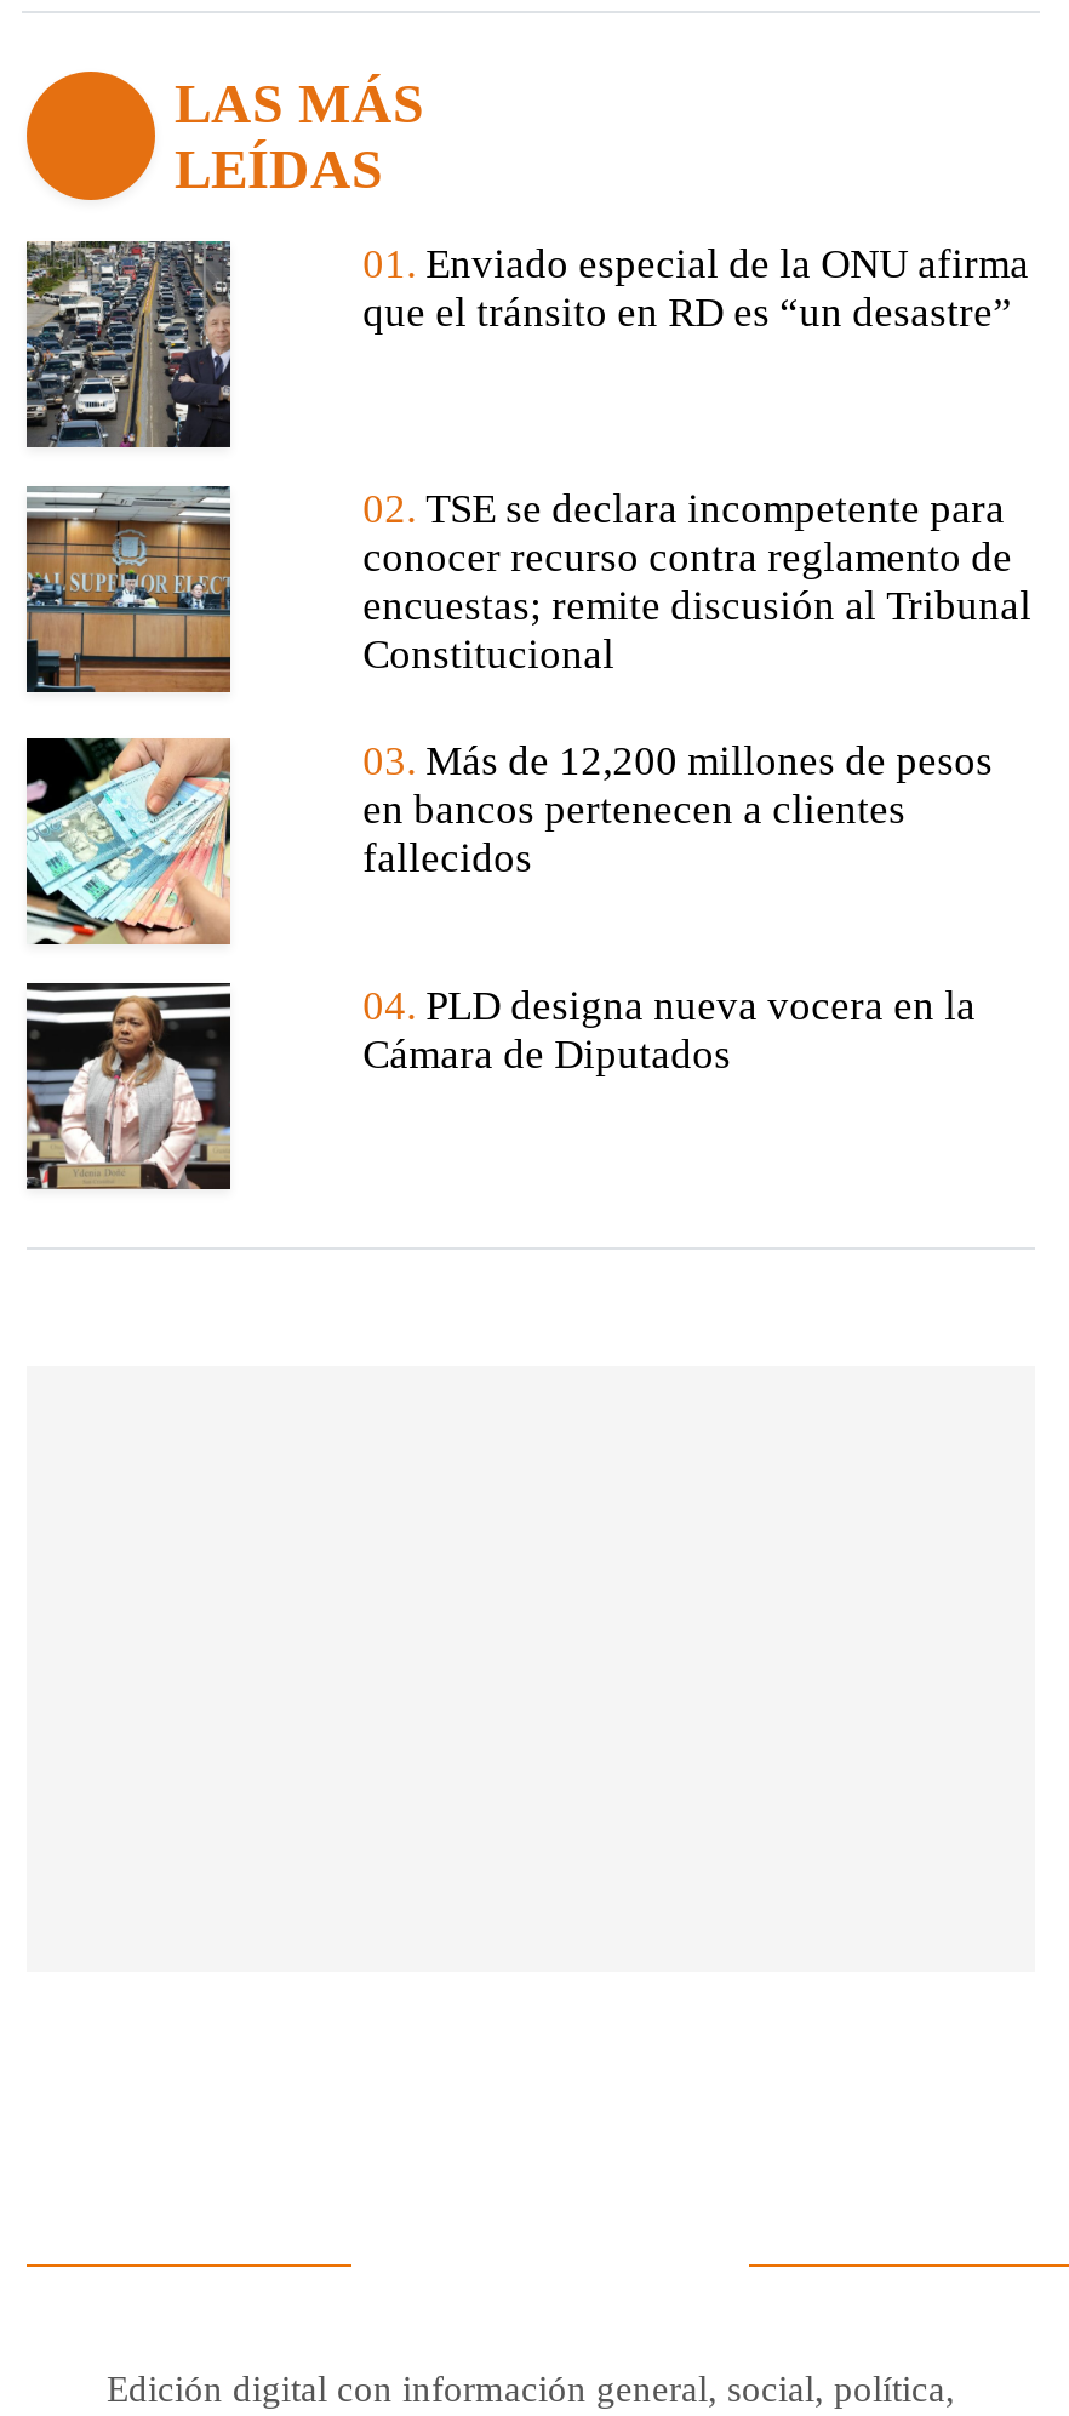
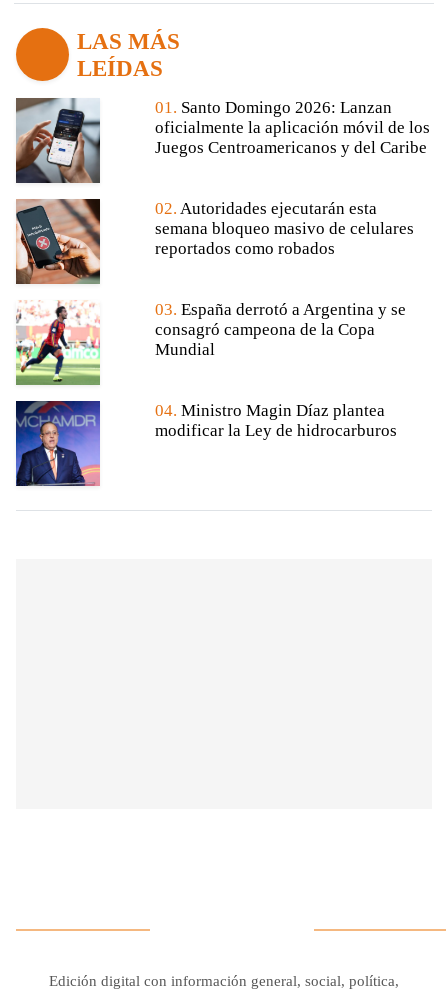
[24,239,233,450] [image] -> [16,98,100,184] [image]
[363,241,1029,336] 01. Enviado especial de la ONU afirma | que el tránsito en RD es “un desastre” -> [155,98,430,157] 01. Santo Domingo 2026: Lanzan | oficialmente la aplicación móvil de los | Juegos Centroamericanos y del Caribe
[24,484,233,695] [image] -> [15,198,101,285] [image]
[363,486,1032,677] 02. TSE se declara incompetente para | conocer recurso contra reglamento de | encuestas; remite discusión al Tribunal | Constitucional -> [155,199,414,258] 02. Autoridades ejecutarán esta | semana bloqueo masivo de celulares | reportados como robados
[24,736,233,947] [image] -> [15,301,100,386] [image]
[363,738,993,881] 03. Más de 12,200 millones de pesos | en bancos pertenecen a clientes | fallecidos -> [155,300,406,359] 03. España derrotó a Argentina y se | consagró campeona de la Copa | Mundial
[24,983,233,1192] [image] -> [15,401,101,487] [image]
[363,983,976,1077] 04. PLD designa nueva vocera en la | Cámara de Diputados -> [155,401,397,440] 04. Ministro Magin Díaz plantea | modificar la Ley de hidrocarburos

